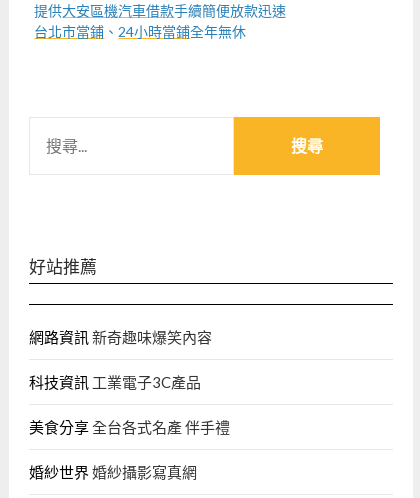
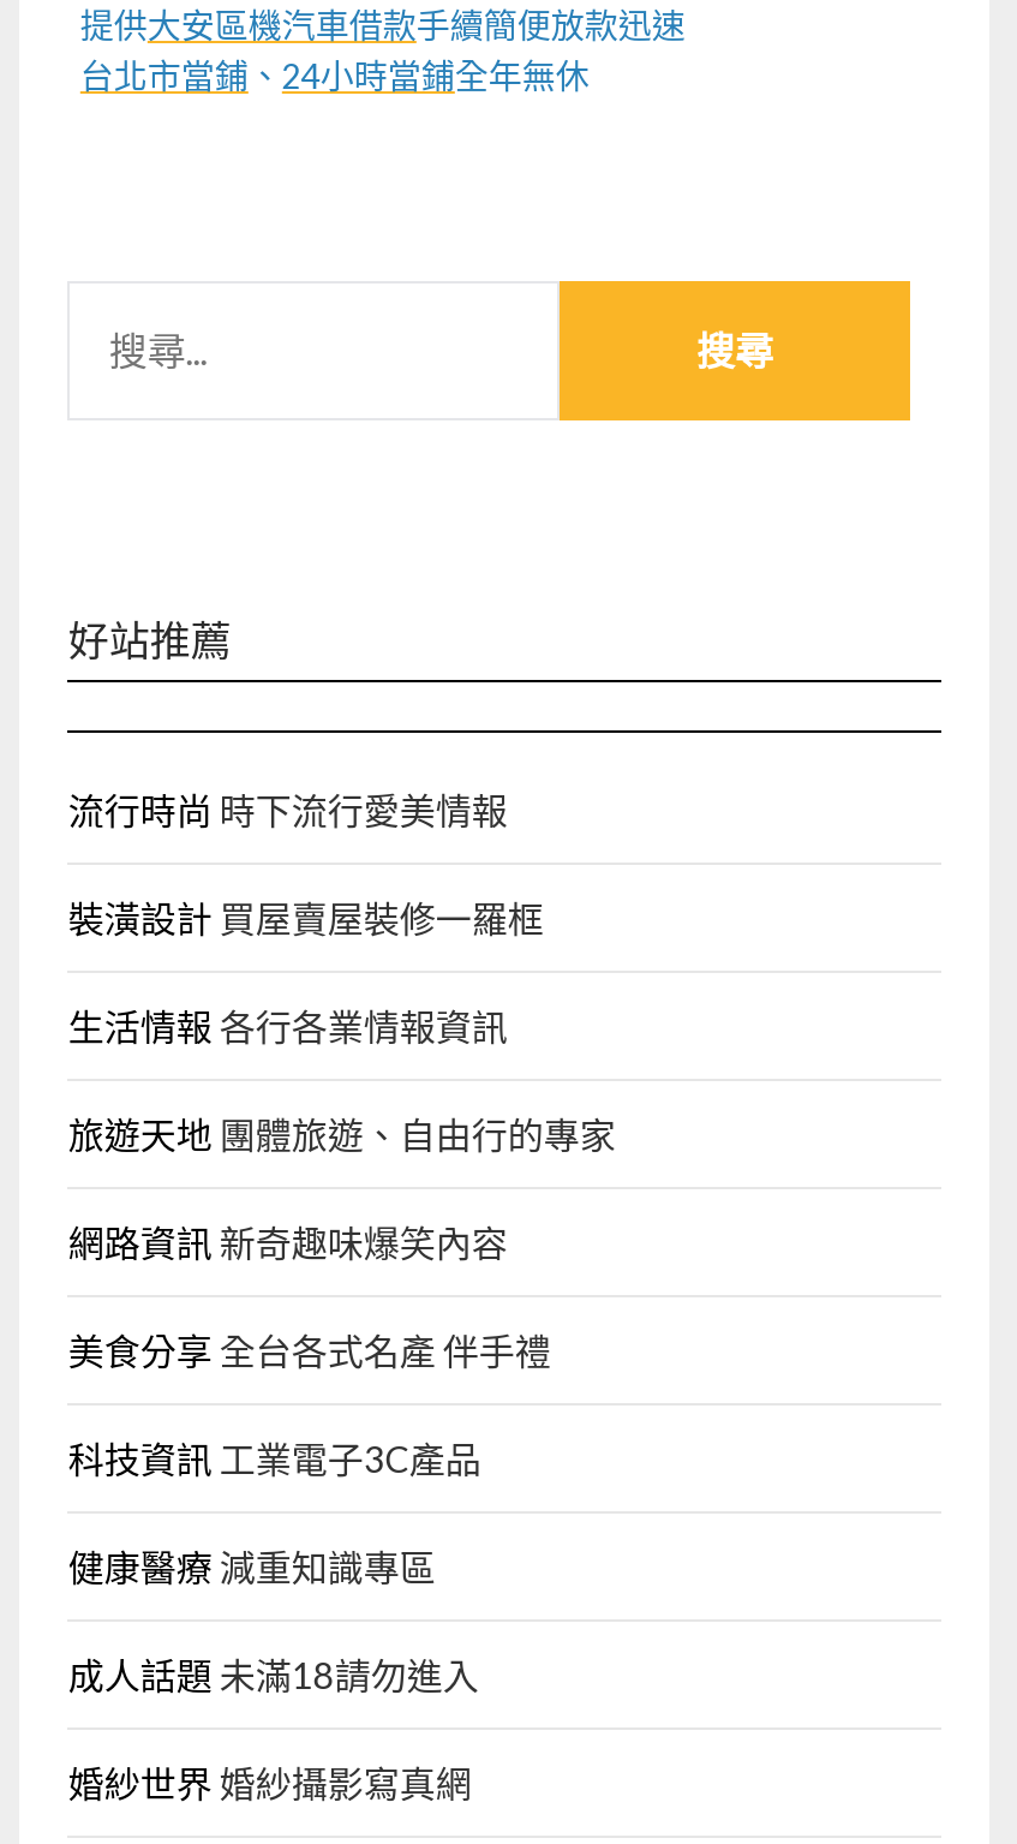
none -> [68,788,616,1156] 流行時尚時下流行愛美情報 | 裝潢設計買屋賣屋裝修一羅框 | 生活情報各行各業情報資訊 | 旅遊天地團體旅遊、自由行的專家
none -> [68,1545,479,1696] 健康醫療減重知識專區 | 成人話題未滿18請勿進入
moved [29,418,230,436] -> [68,1329,551,1372]: 美食分享全台各式名產 伴手禮

